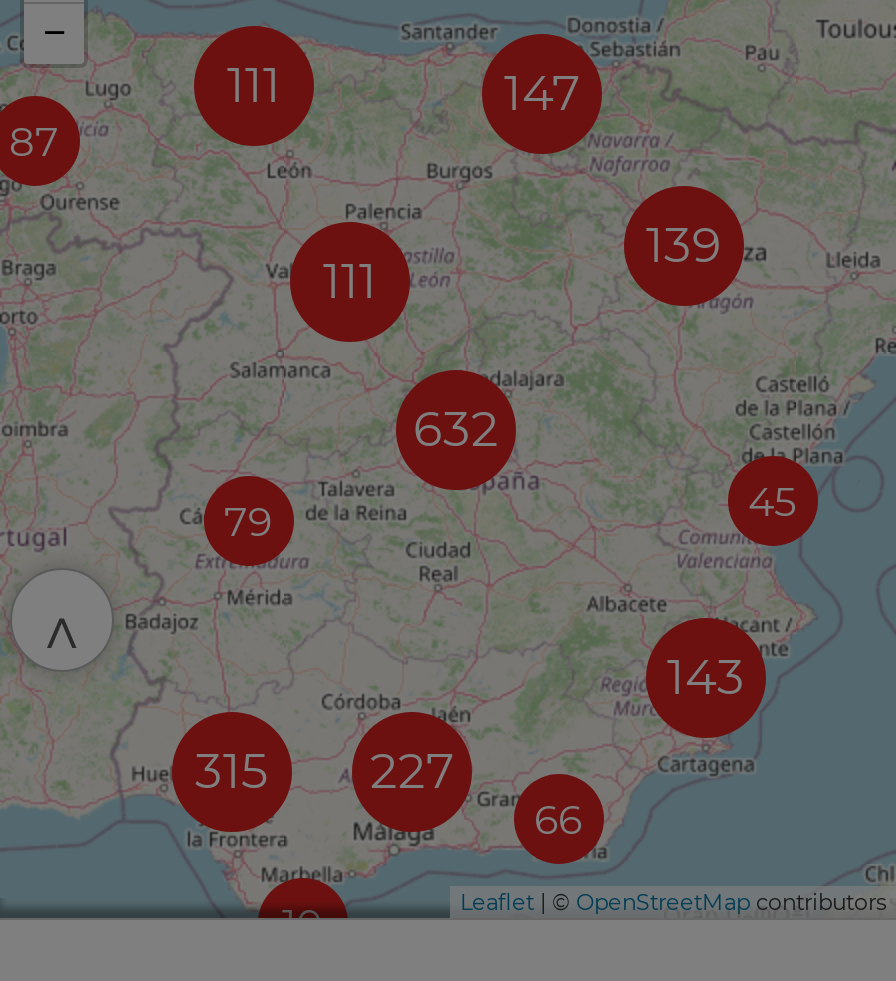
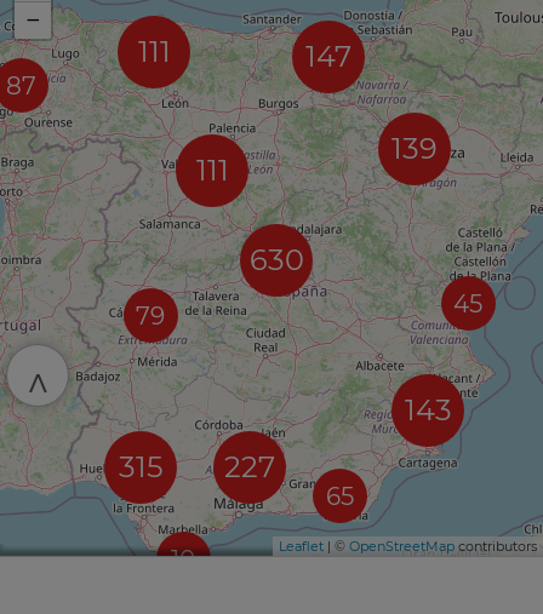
[413,400,499,458] 632 -> [249,242,304,277] 630
[534,796,582,844] 66 -> [325,482,353,511] 65

